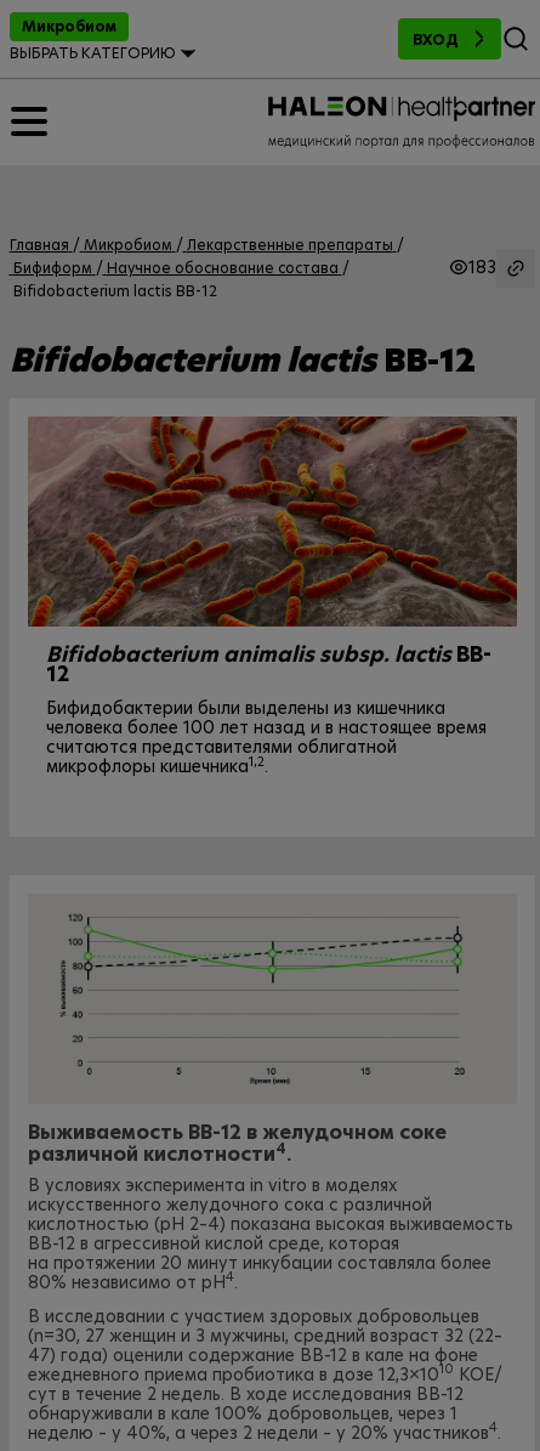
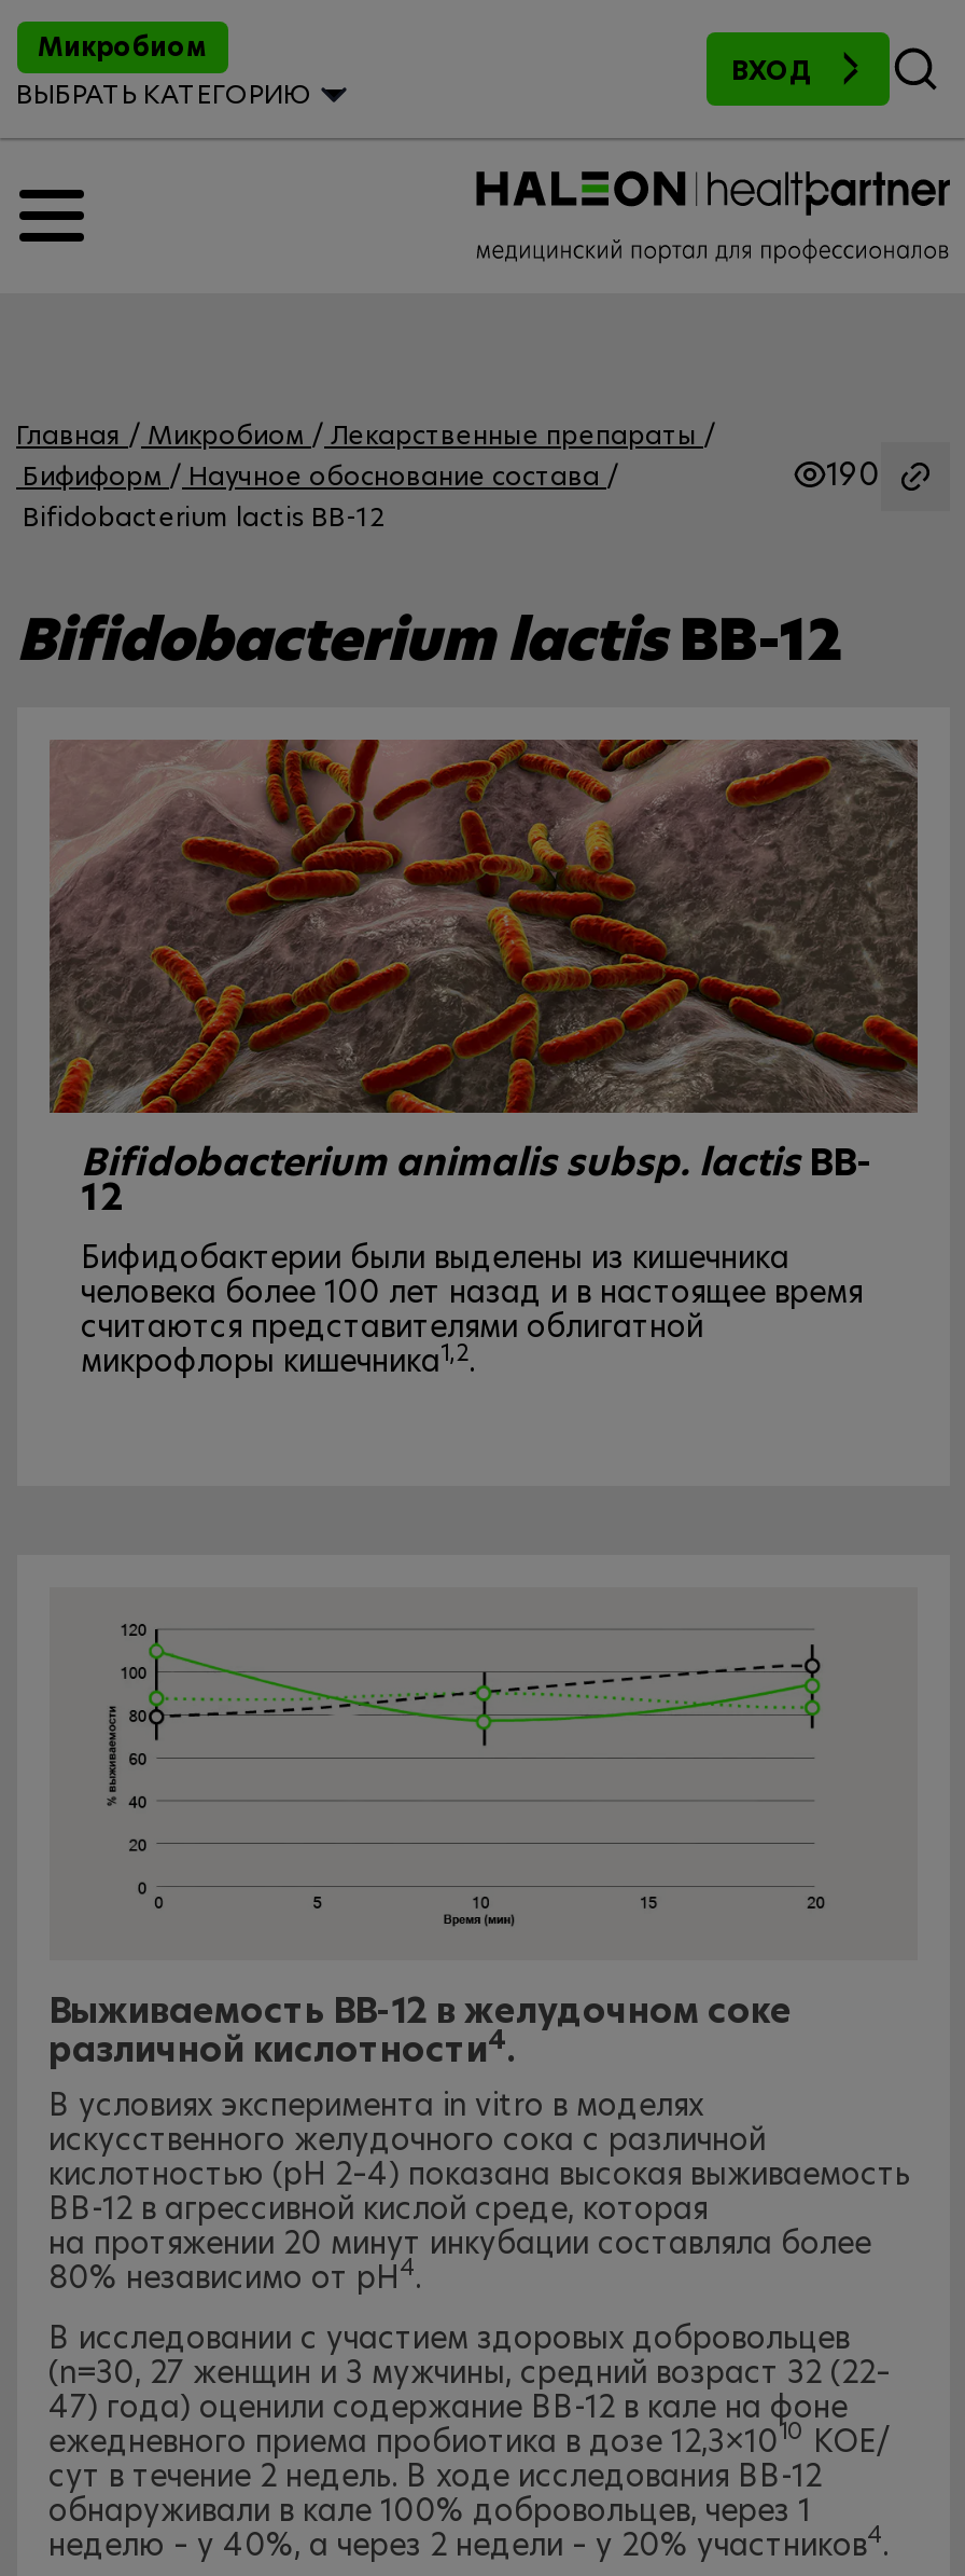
[468,255,496,279] 183 -> [826,453,880,496] 190

